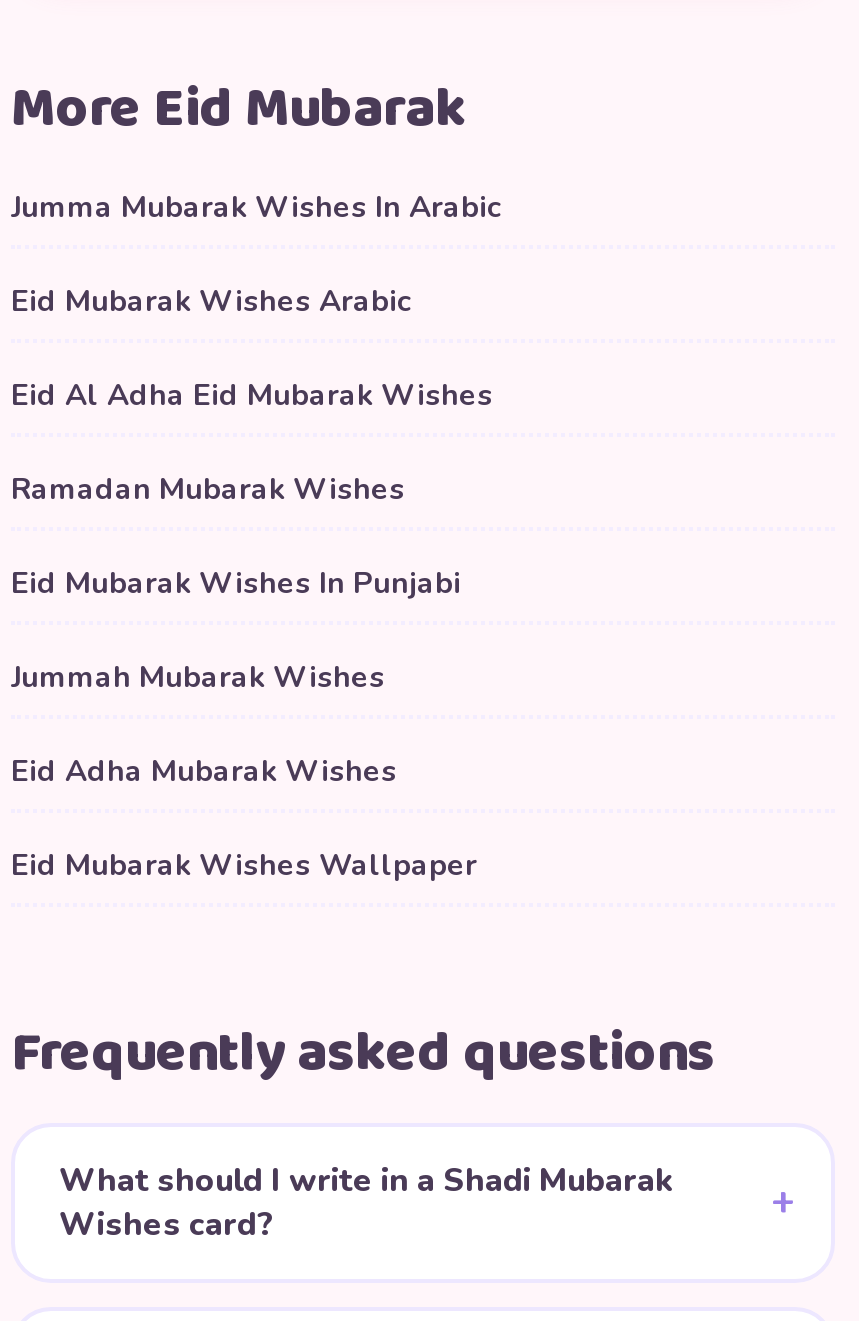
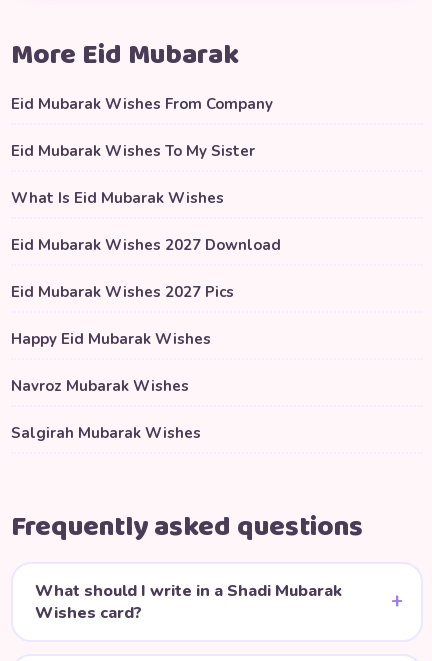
[11,187,501,227] Jumma Mubarak Wishes In Arabic -> [11,94,273,114] Eid Mubarak Wishes From Company
[11,281,411,321] Eid Mubarak Wishes Arabic -> [11,141,255,161] Eid Mubarak Wishes To My Sister
[11,375,493,415] Eid Al Adha Eid Mubarak Wishes -> [11,188,224,208] What Is Eid Mubarak Wishes
[11,469,405,509] Ramadan Mubarak Wishes -> [11,235,281,255] Eid Mubarak Wishes 2027 Download
[11,563,461,603] Eid Mubarak Wishes In Punjabi -> [11,282,234,302] Eid Mubarak Wishes 2027 Pics
[11,657,385,697] Jummah Mubarak Wishes -> [11,329,211,349] Happy Eid Mubarak Wishes
[11,751,397,791] Eid Adha Mubarak Wishes -> [11,376,189,396] Navroz Mubarak Wishes
[11,845,477,885] Eid Mubarak Wishes Wallpaper -> [11,423,201,443] Salgirah Mubarak Wishes

